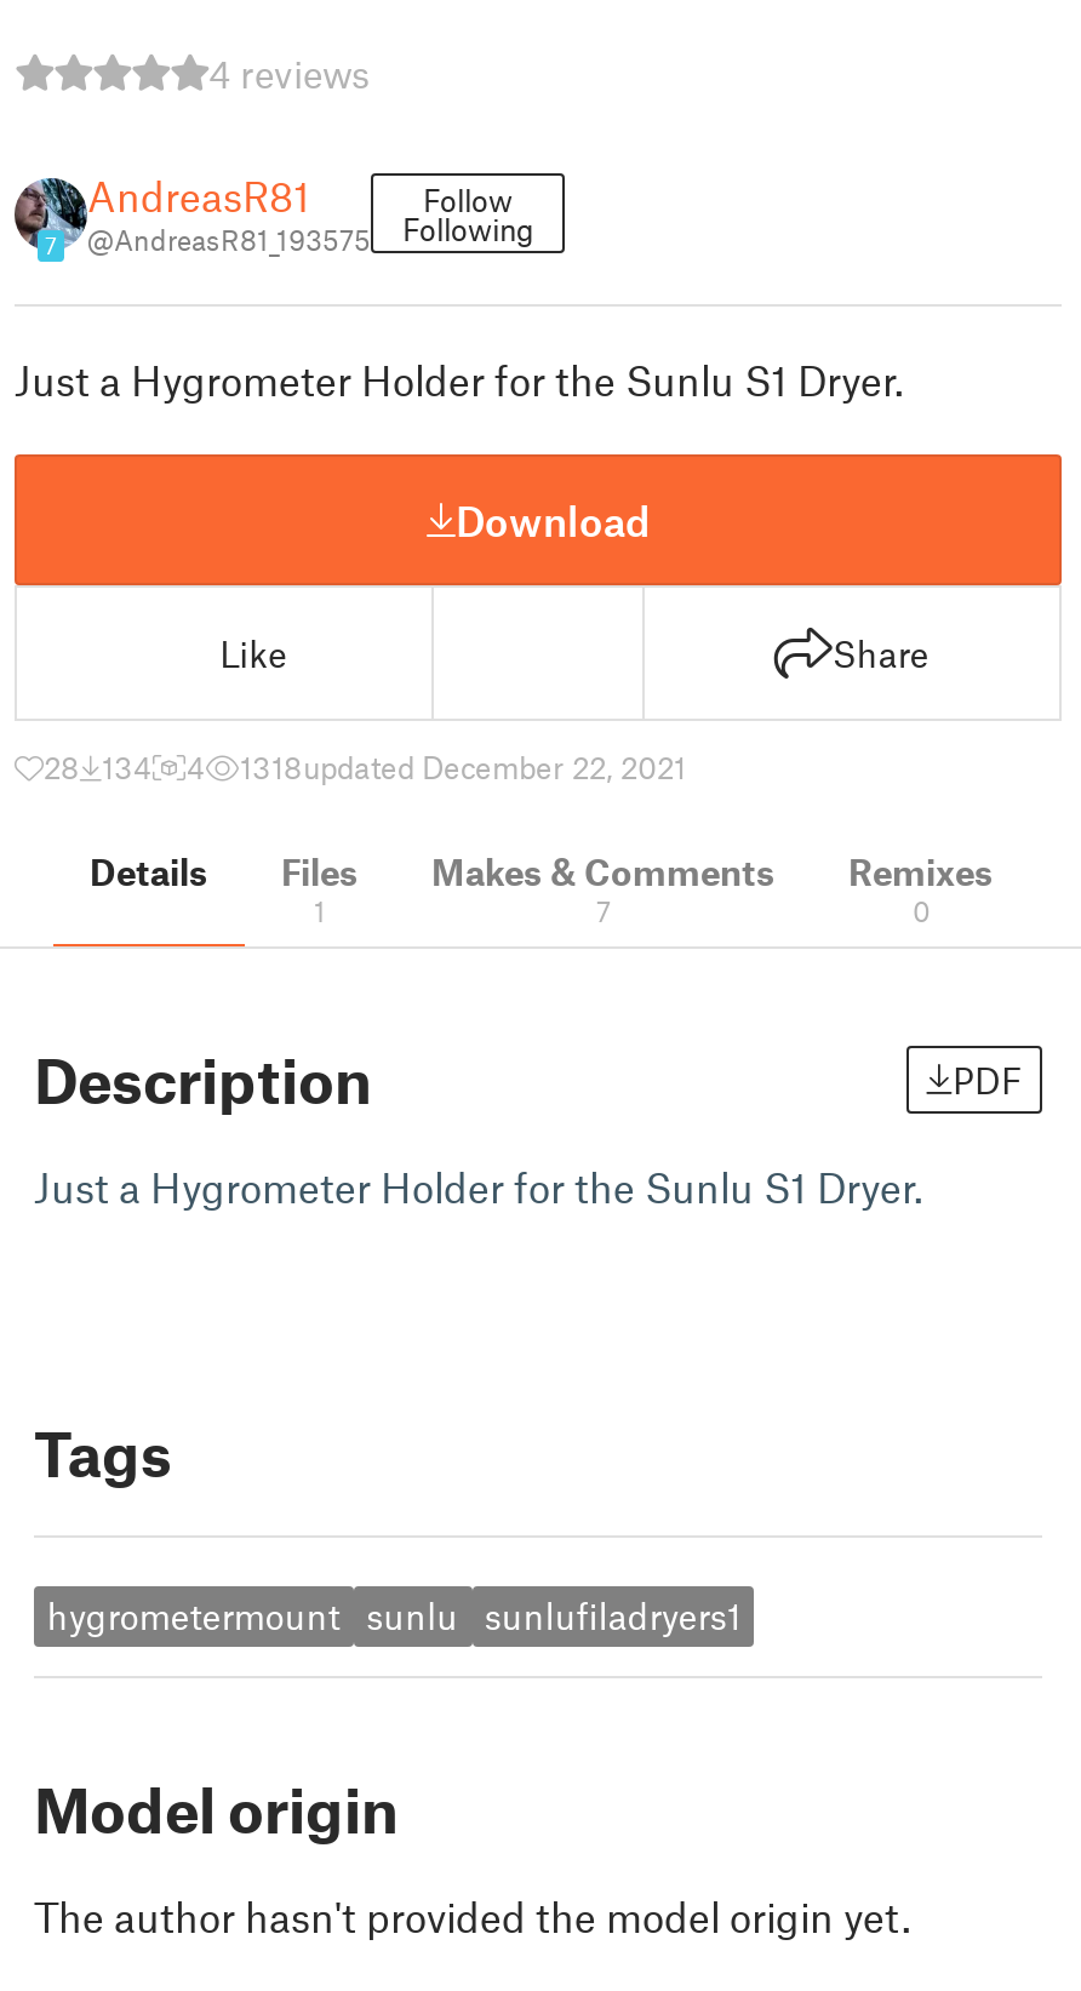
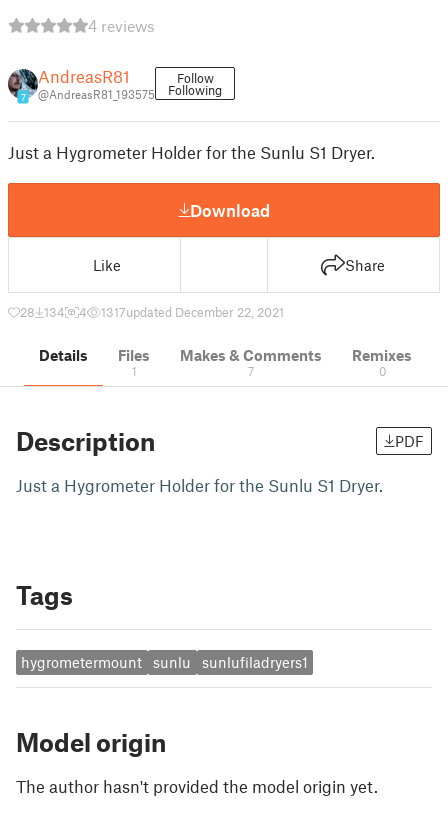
[240,748,686,786] 1318updated December 22, 2021 -> [101,304,284,320] 1317updated December 22, 2021

